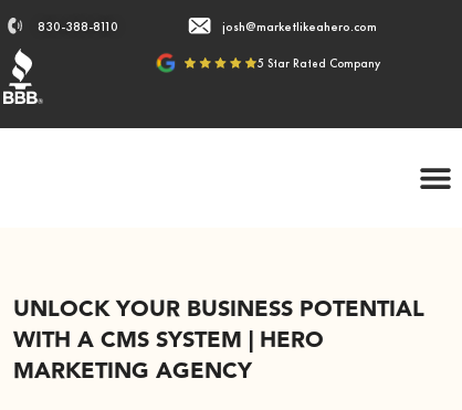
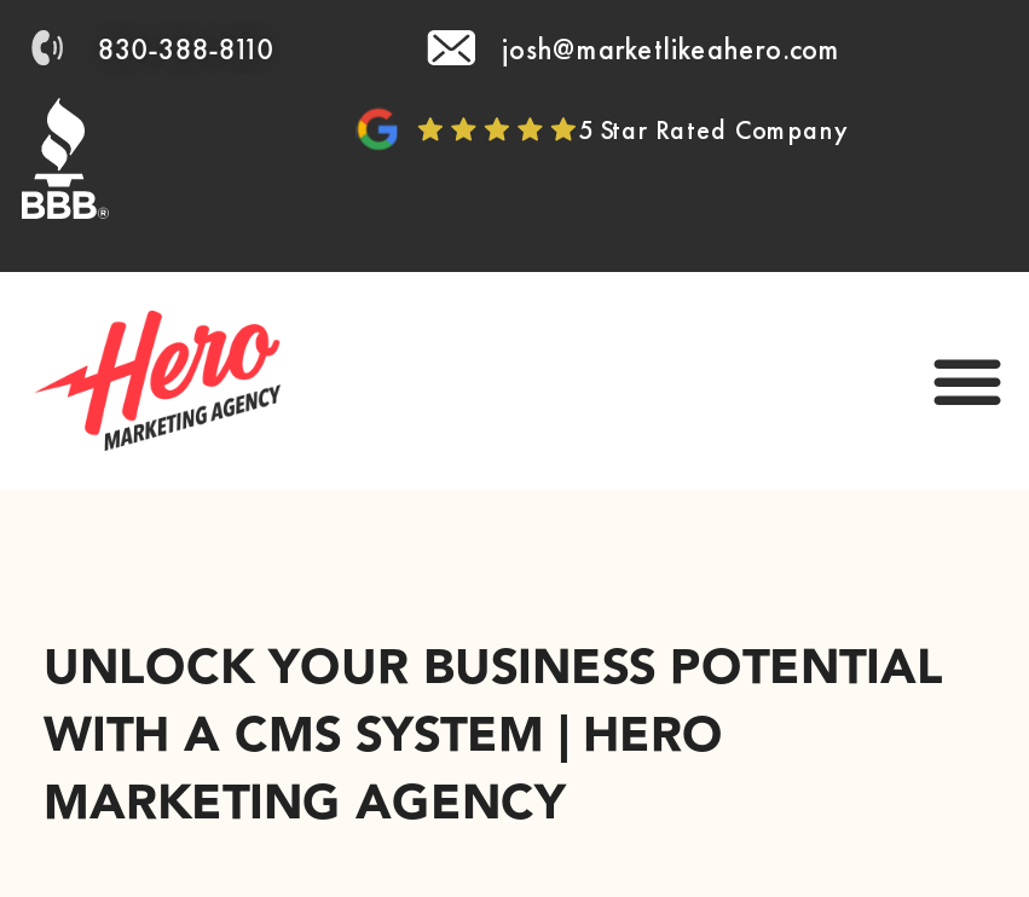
none -> [36,308,283,453] [image]

